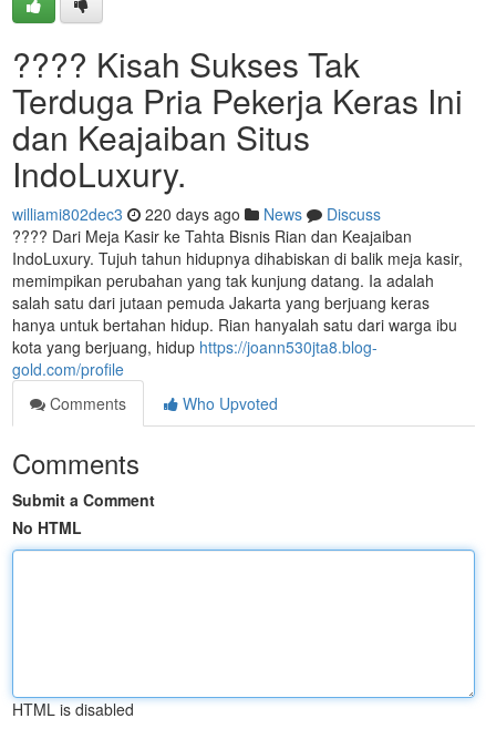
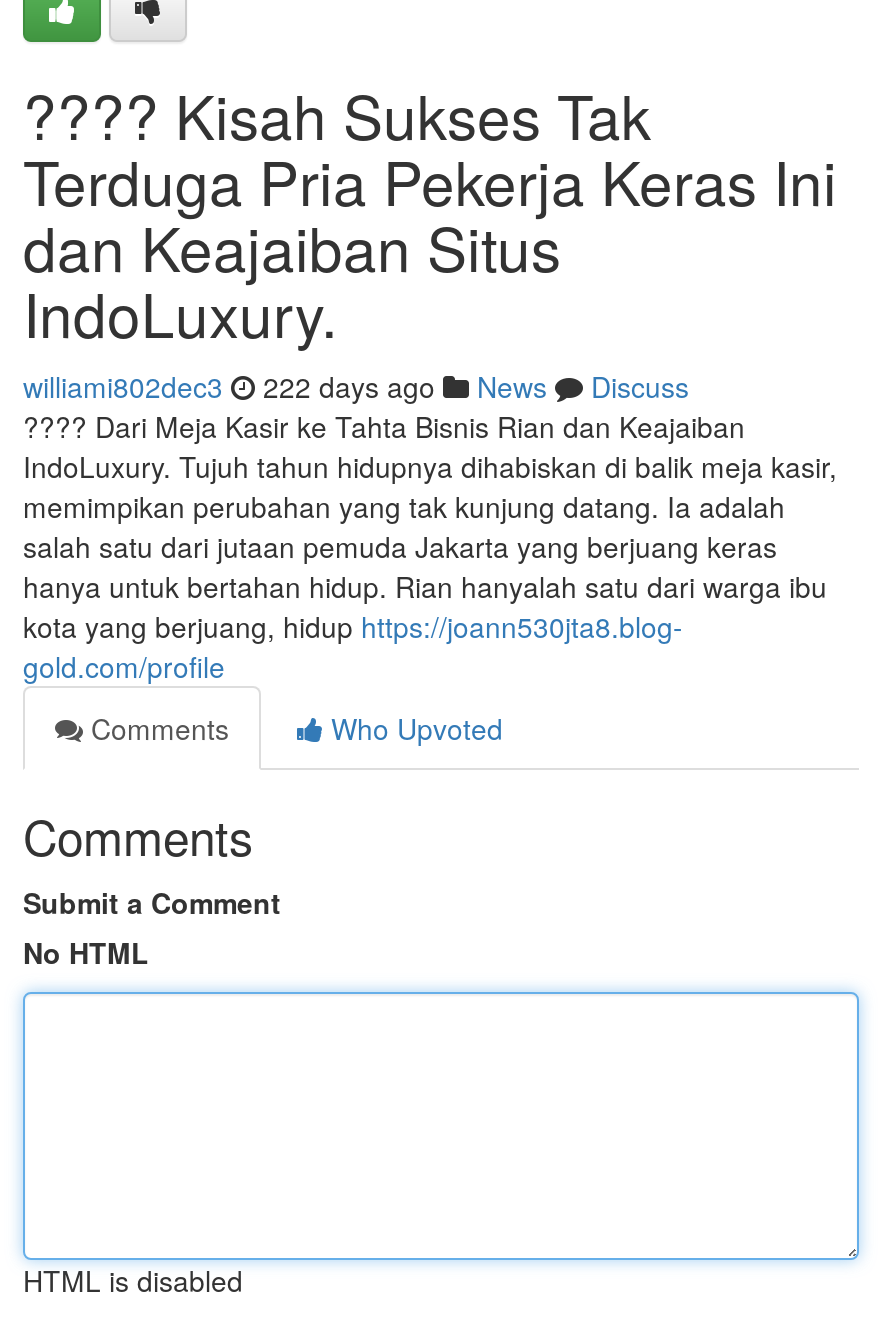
[12,203,381,225] williami802dec3 220 days ago News Discuss -> [23,366,689,406] williami802dec3 222 days ago News Discuss

